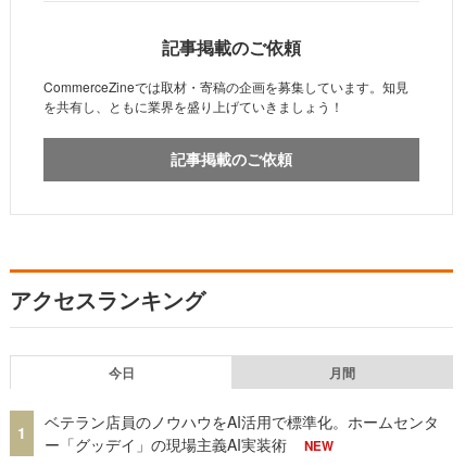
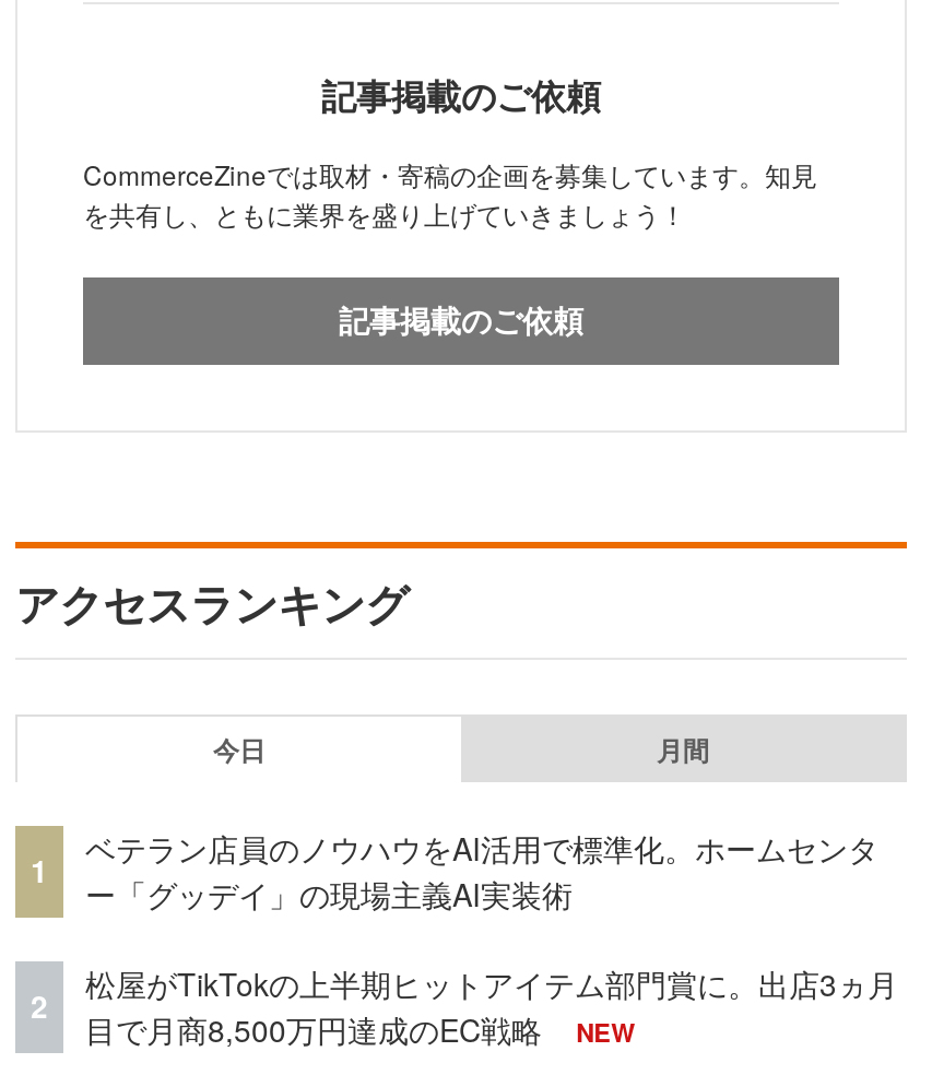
none -> [31,984,48,1028] 2
none -> [85,961,898,1051] 松屋がTikTokの上半期ヒットアイテム部門賞に。出店3ヵ月 | 目で月商8,500万円達成のEC戦略

